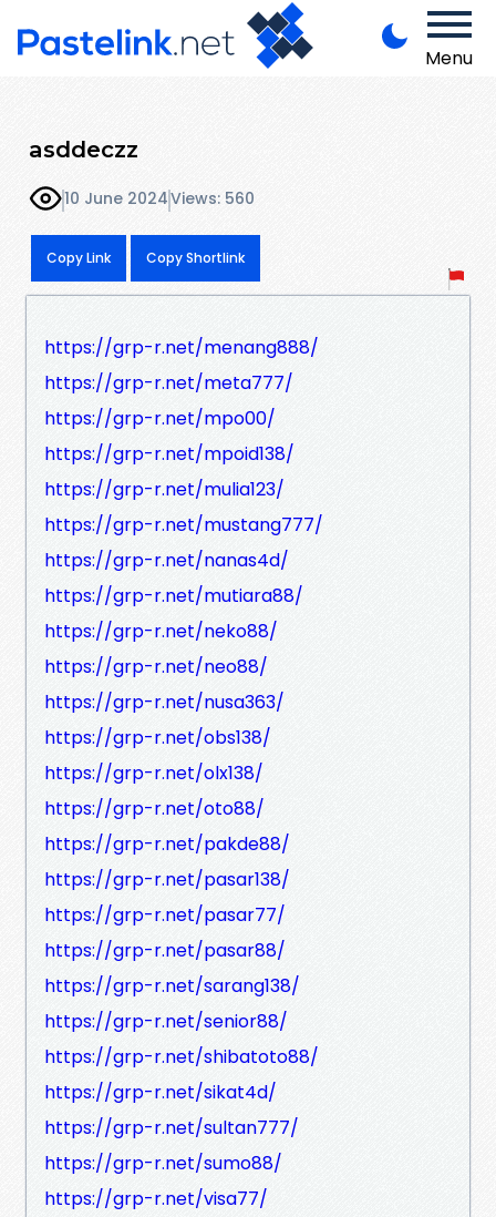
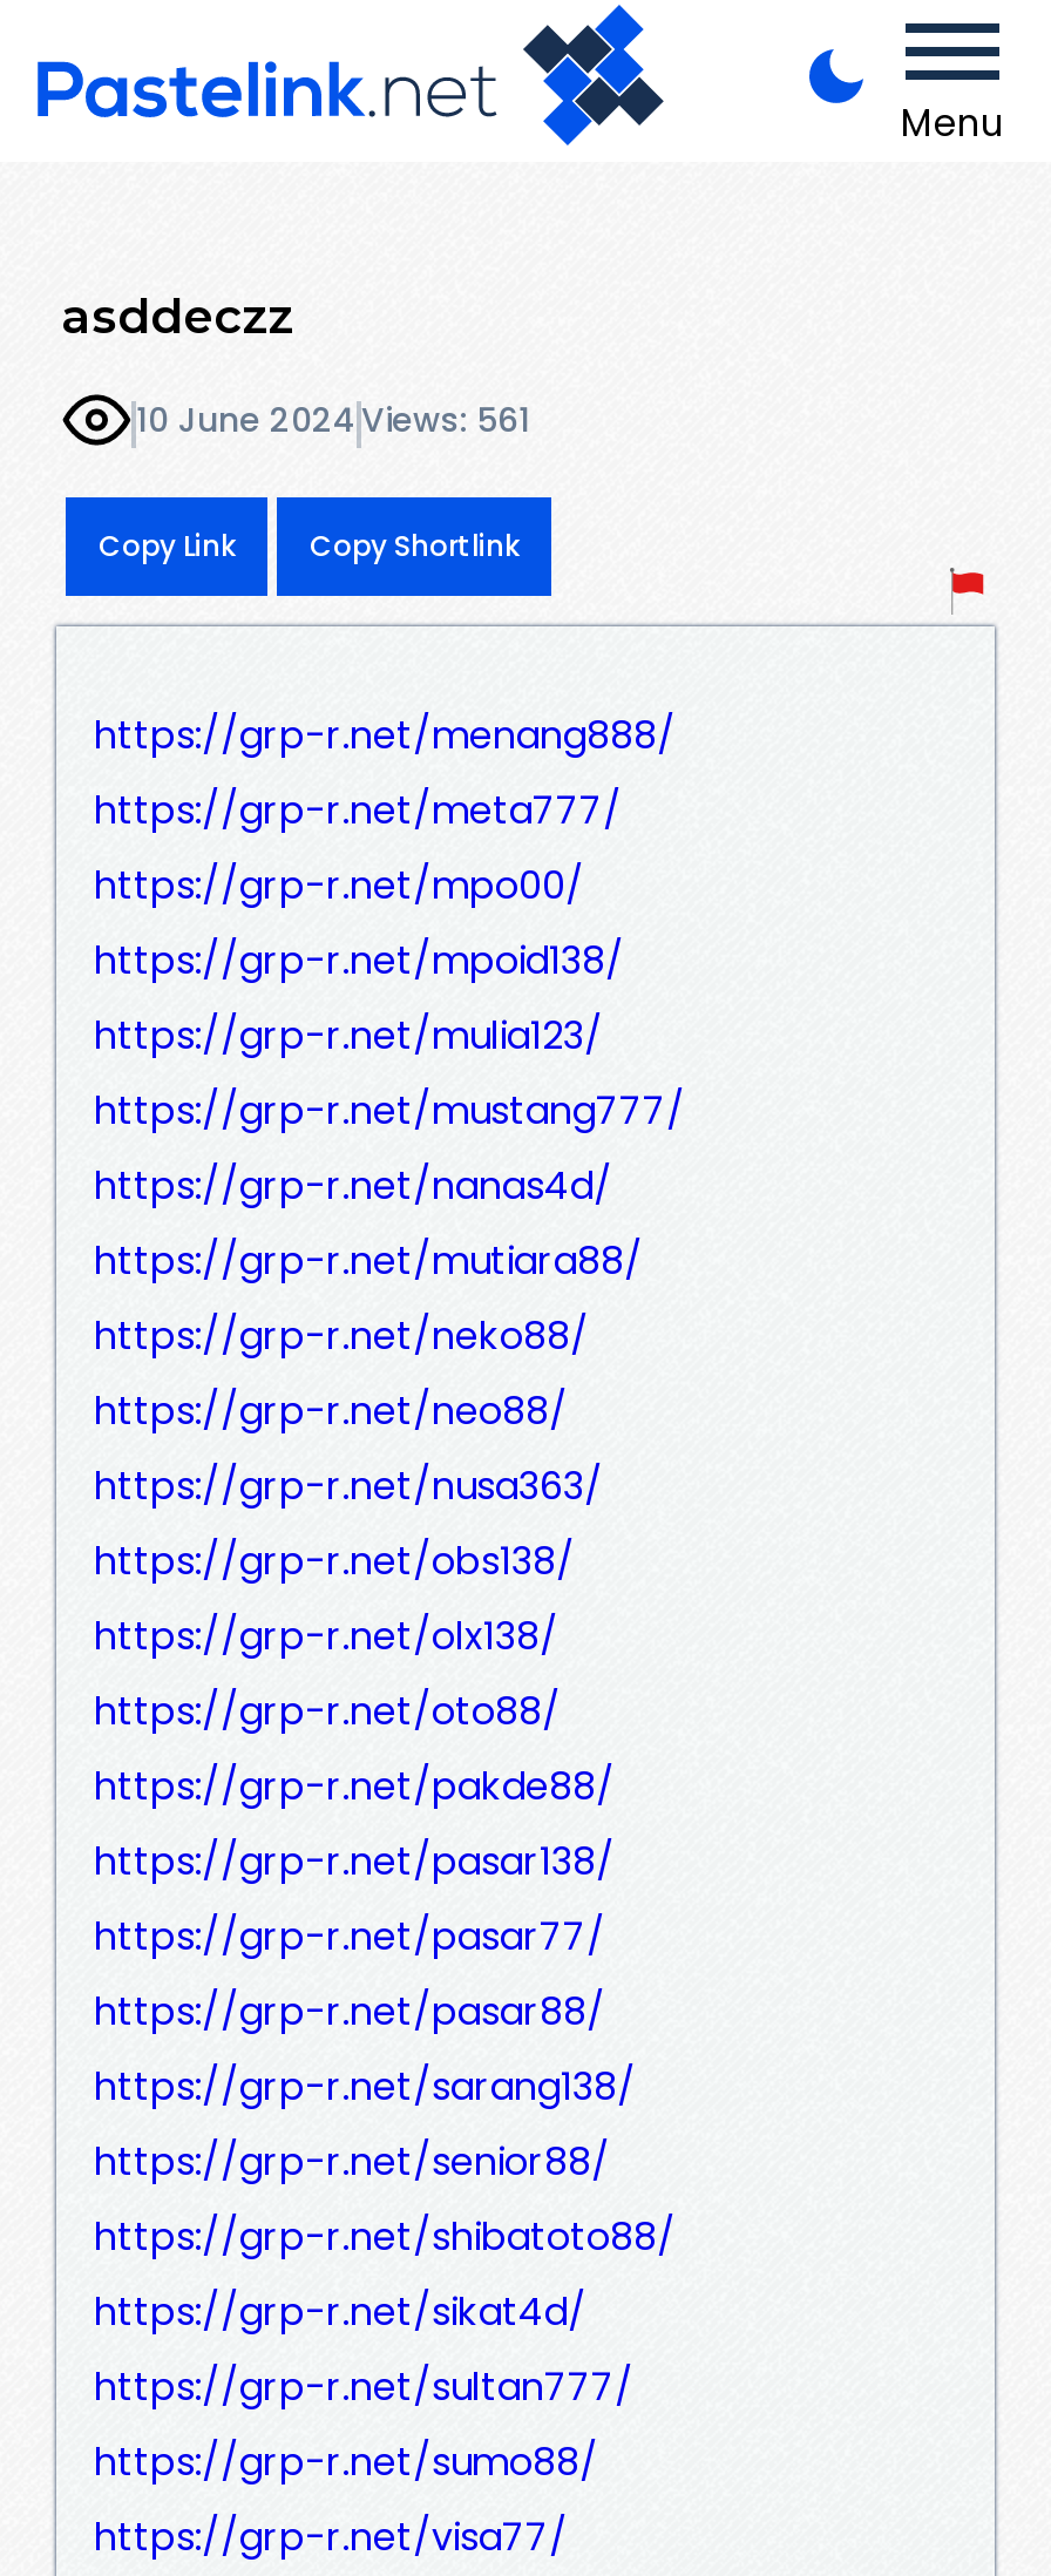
[64,188,255,210] 10 June 2024 Views: 560 -> [136,397,530,444] 10 June 2024 Views: 561

